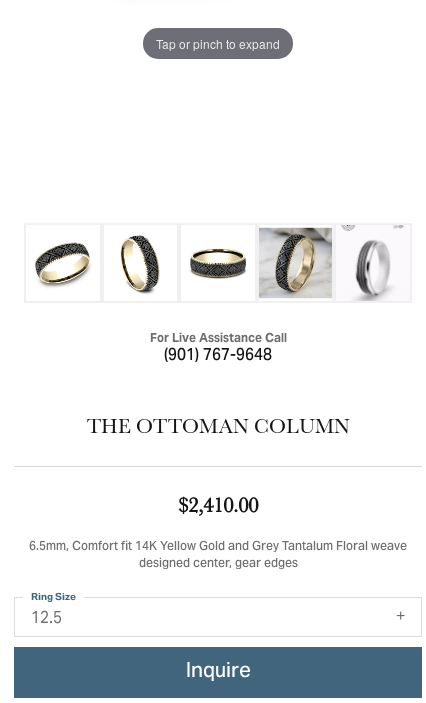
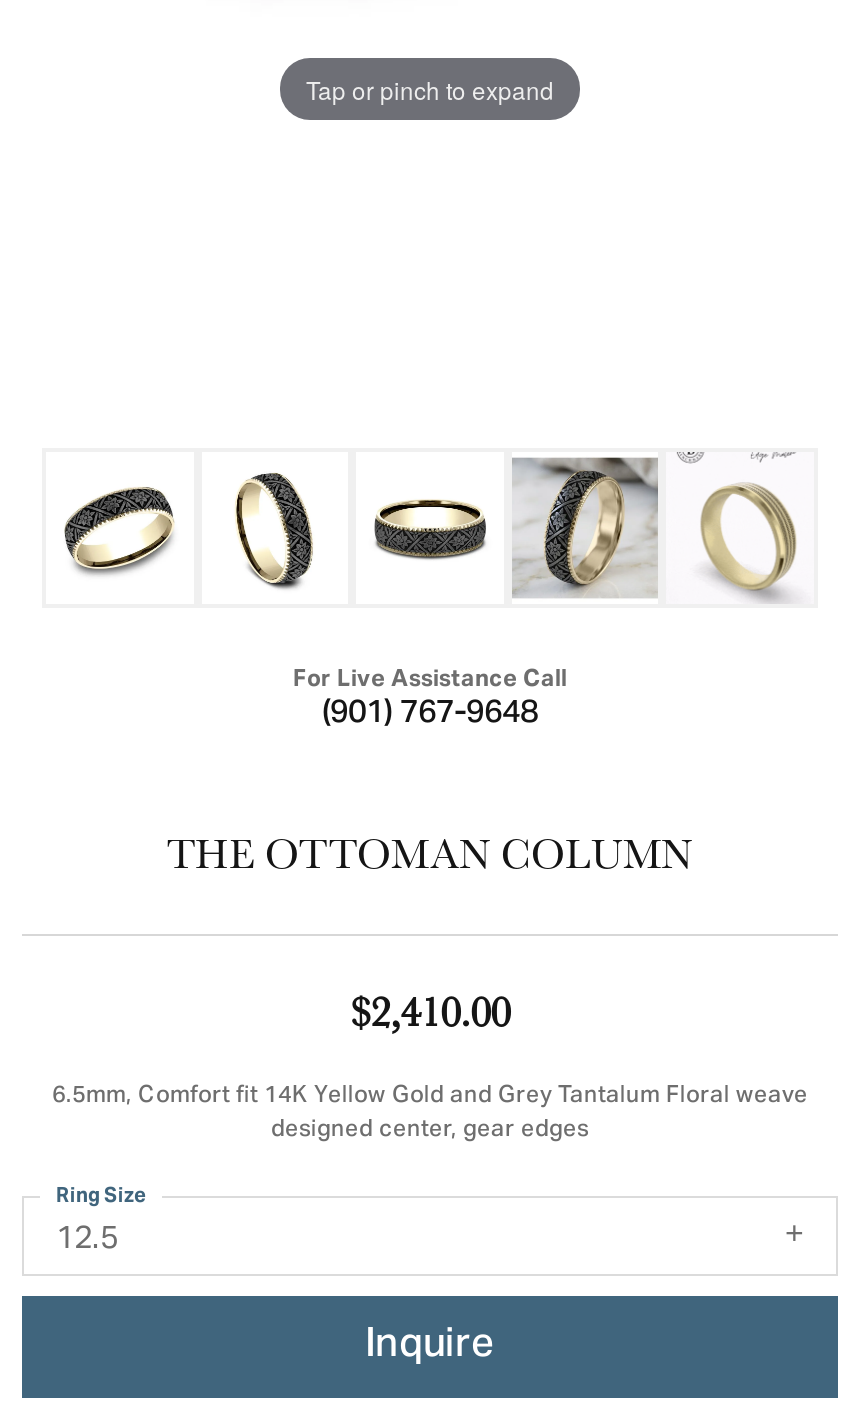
[353,241,401,301] [image] -> [698,486,798,604] [image]

